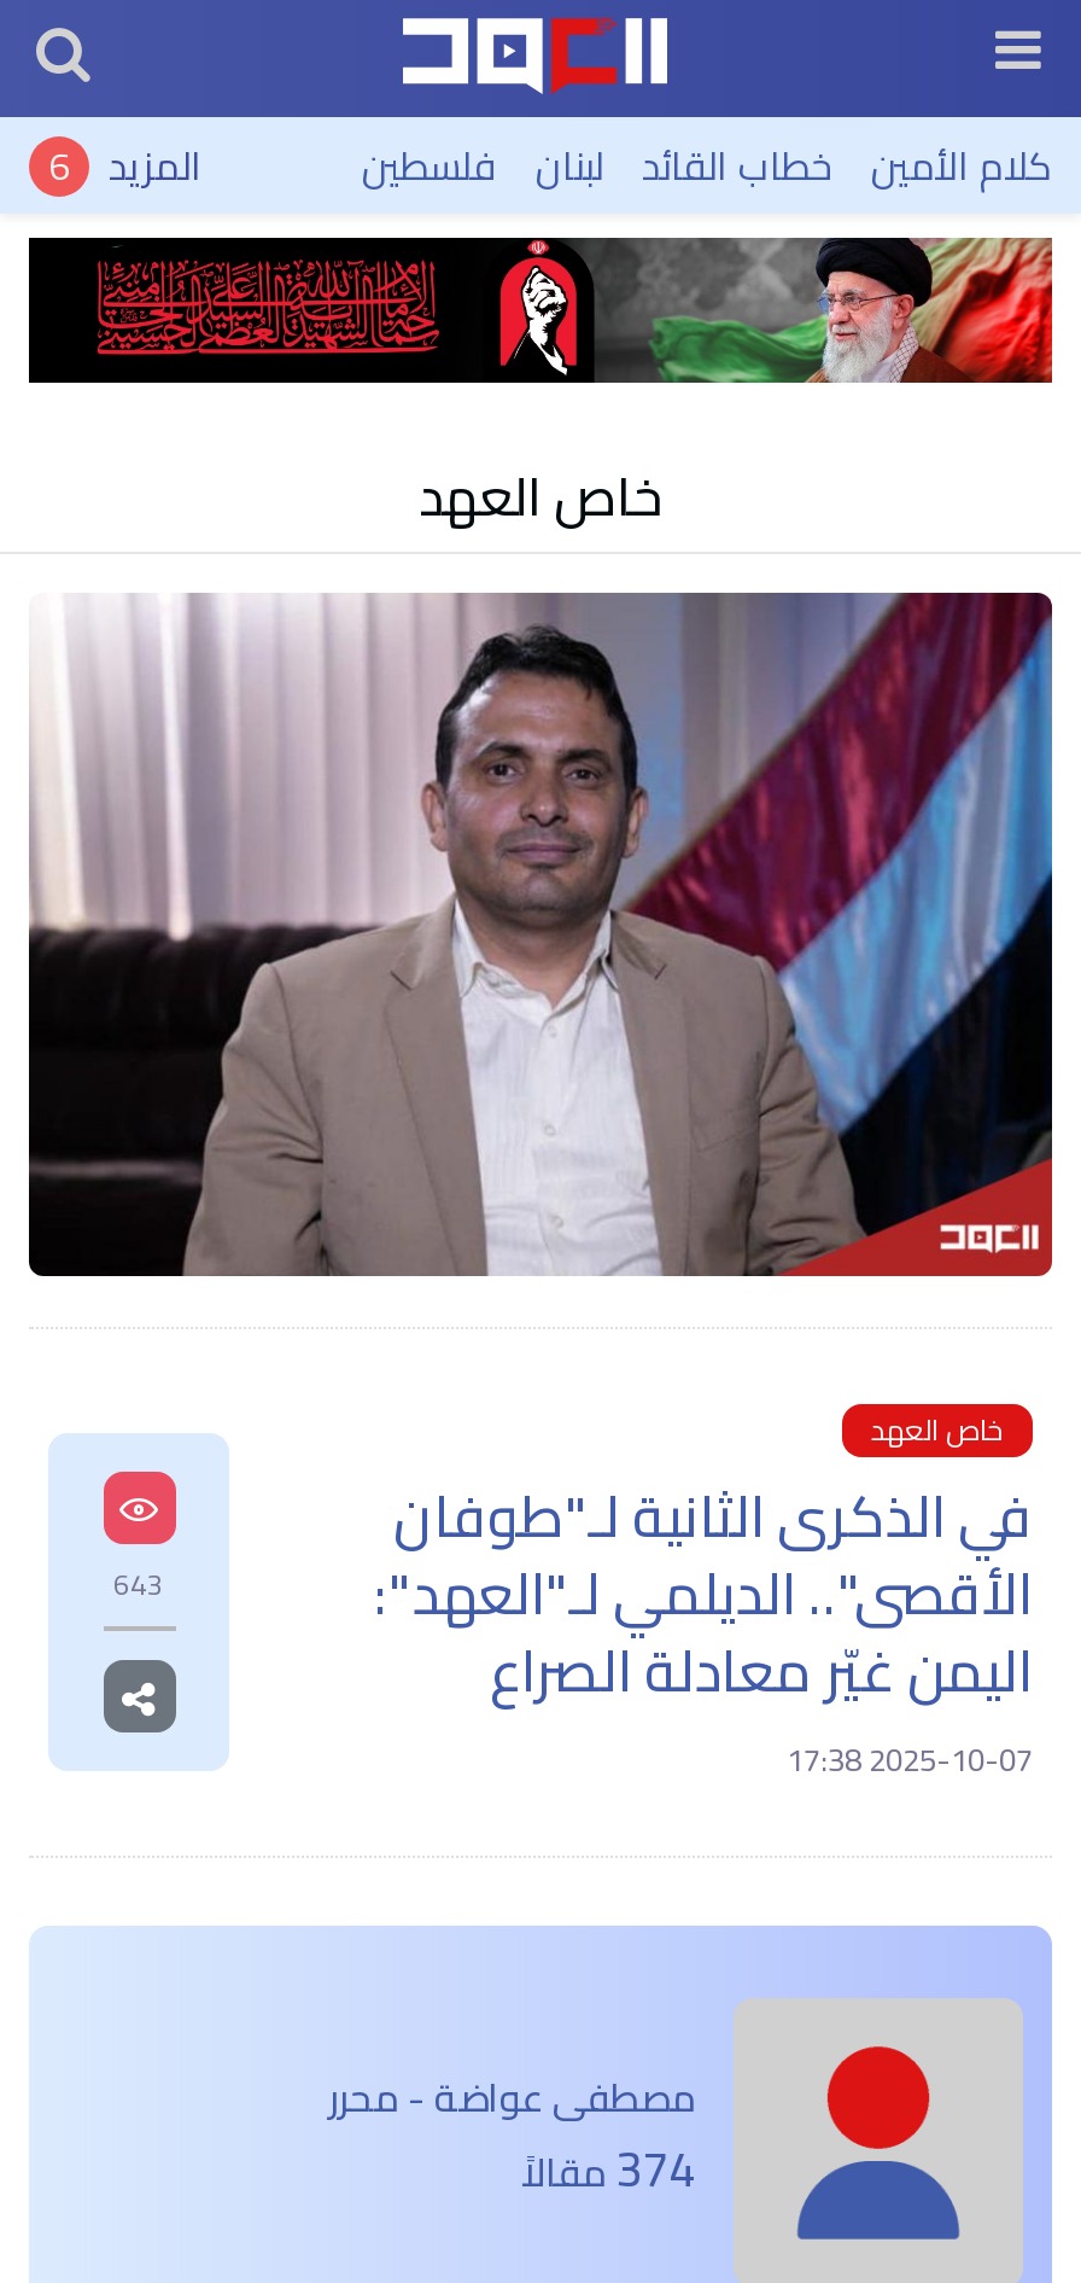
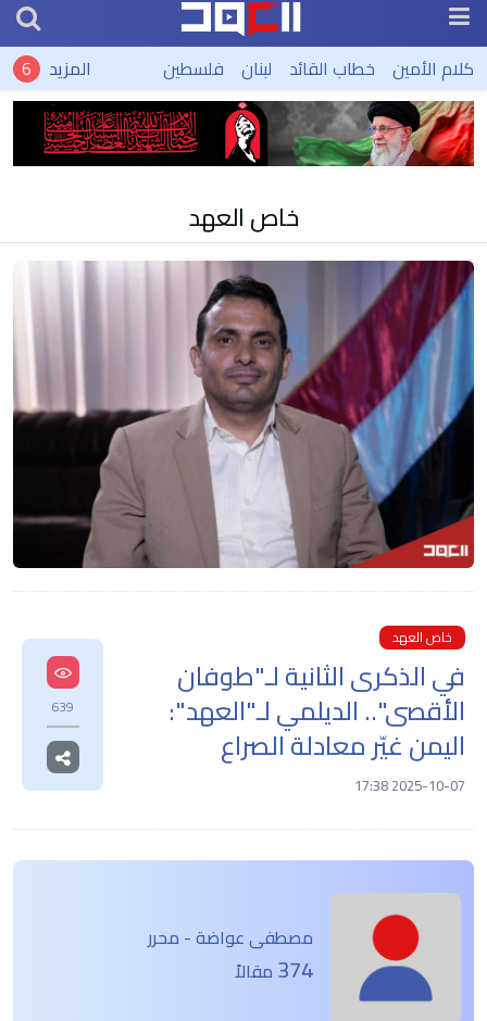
[113,1555,164,1611] 643 -> [51,694,74,719] 639

